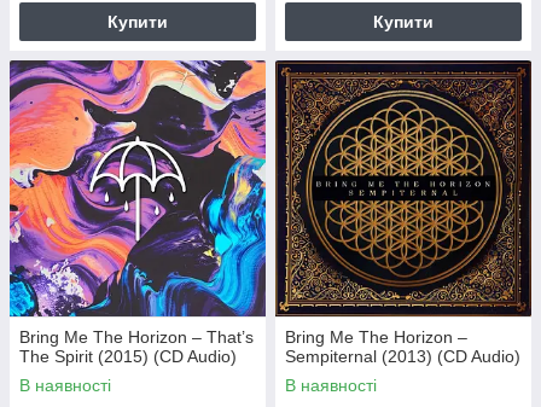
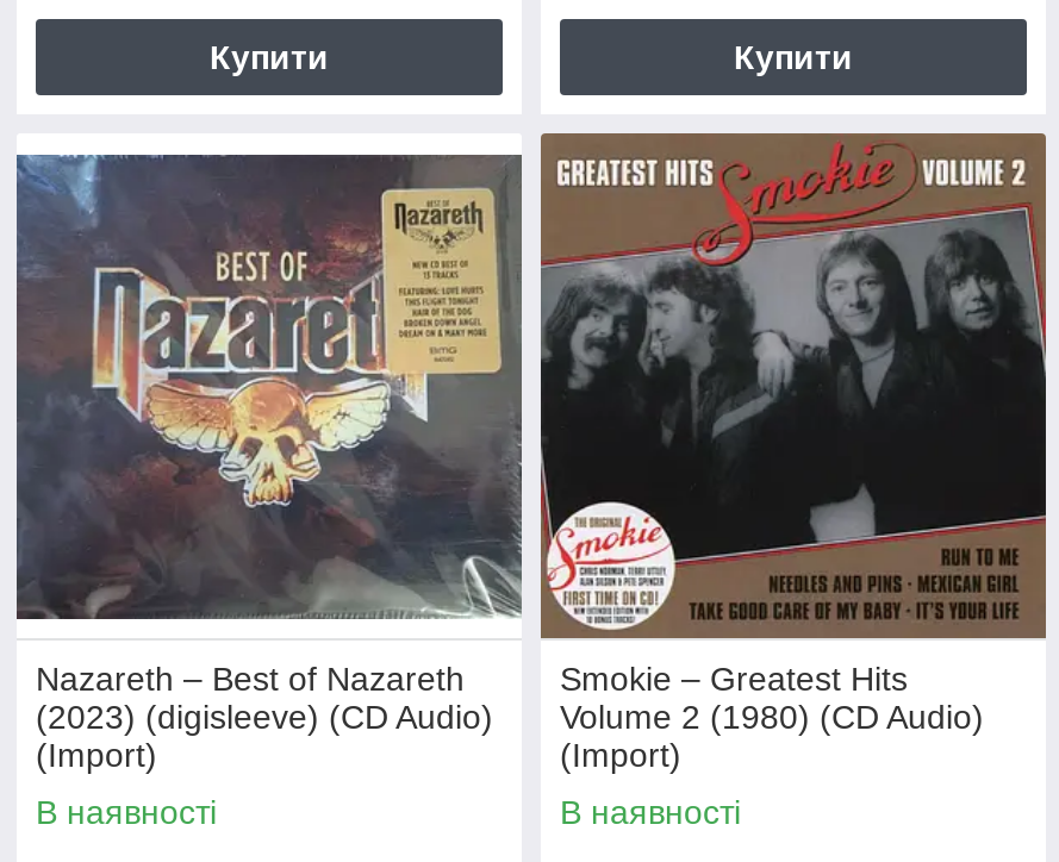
[8,59,267,366] [image] | Bring Me The Horizon – That’s | The Spirit (2015) (CD Audio) -> [14,152,524,775] [image] | Nazareth – Best of Nazareth | (2023) (digisleeve) (CD Audio) | (Import)
[275,59,531,366] [image] | Bring Me The Horizon – | Sempiternal (2013) (CD Audio) -> [541,131,1048,775] [image] | Smokie – Greatest Hits | Volume 2 (1980) (CD Audio) | (Import)

